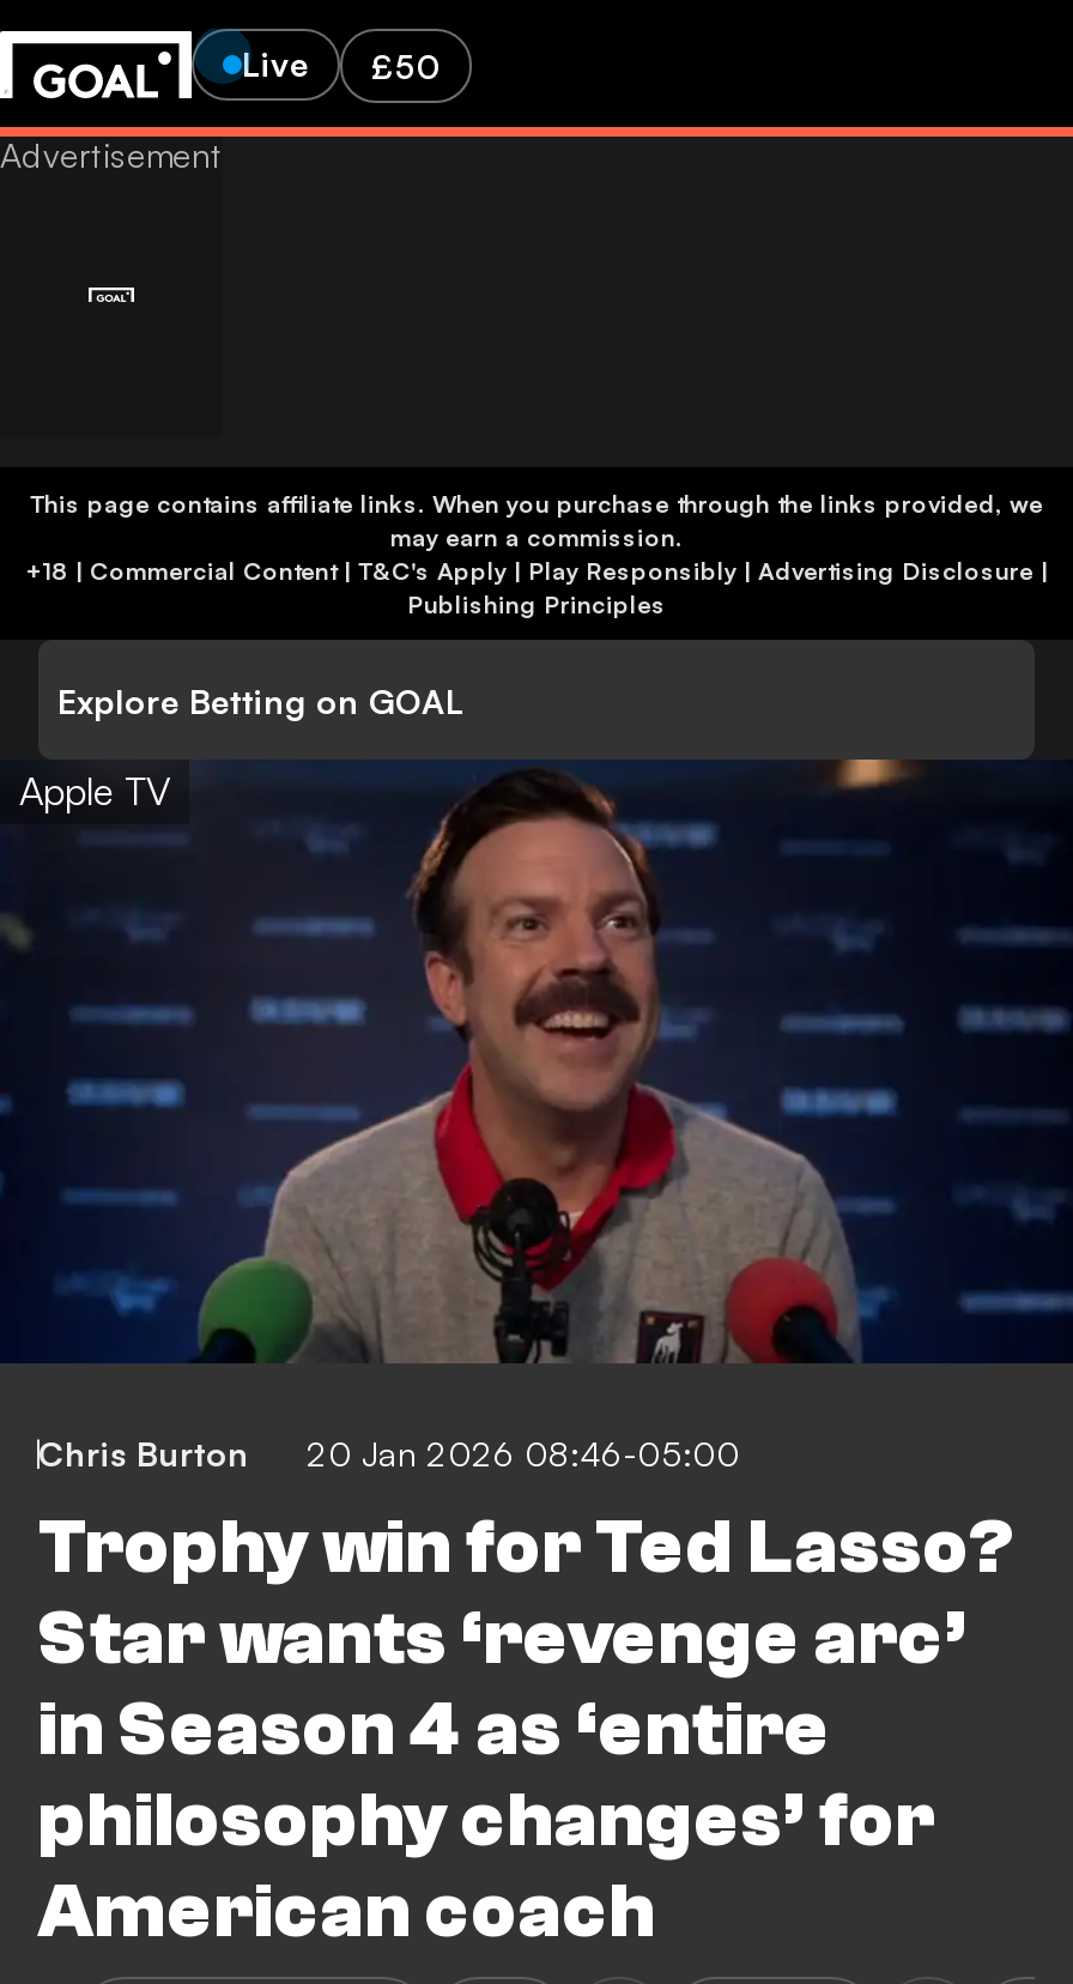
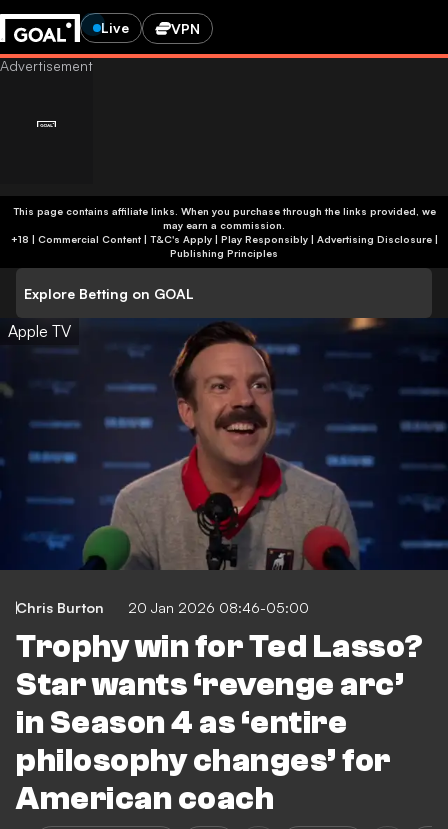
[371,44,441,85] £50 -> [171,19,200,36] VPN

